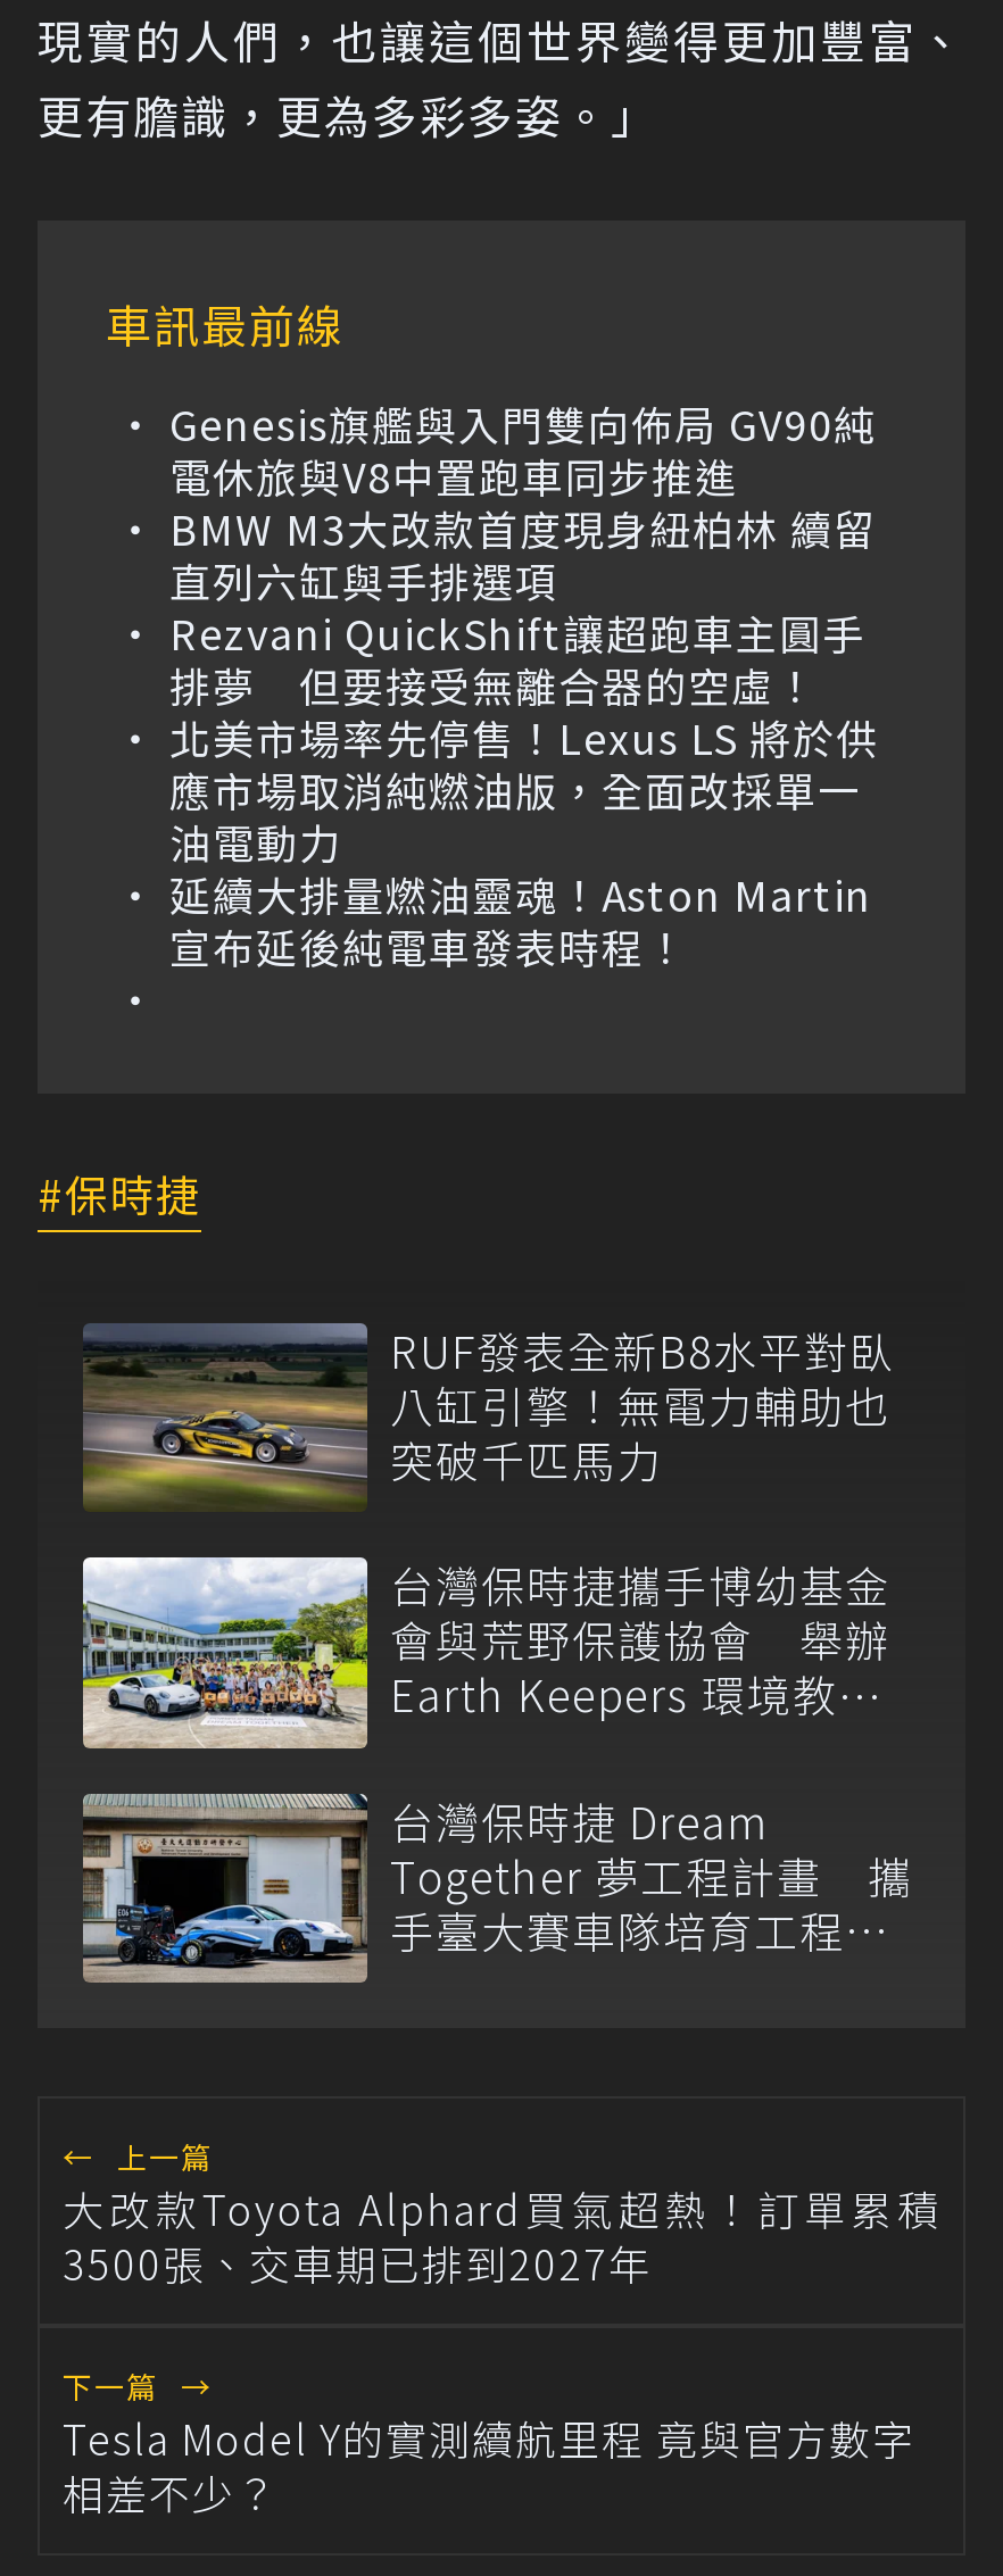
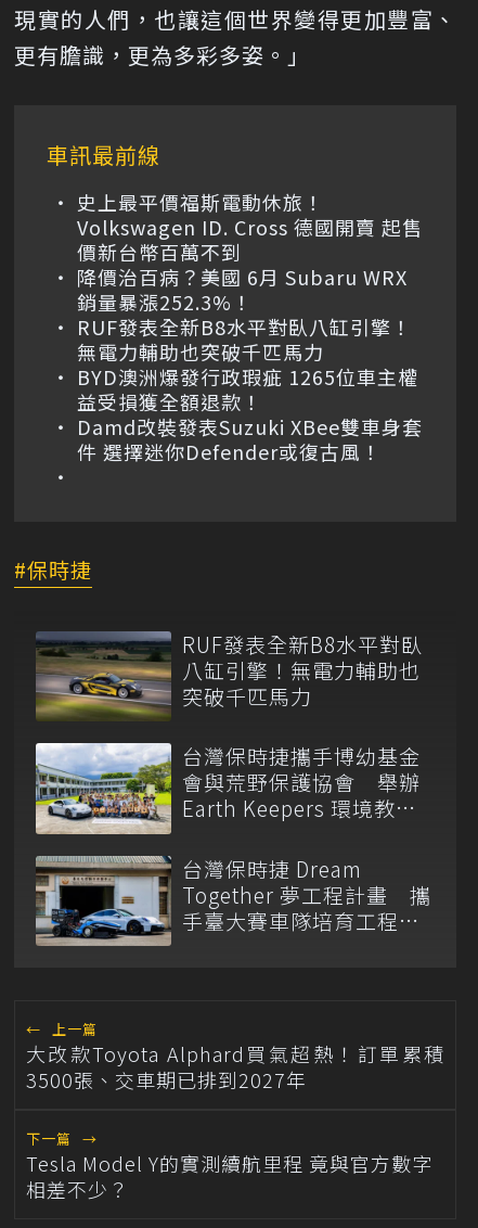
[169,393,879,975] Genesis旗艦與入門雙向佈局 GV90純 | 電休旅與V8中置跑車同步推進 | BMW M3大改款首度現身紐柏林 續留 | 直列六缸與手排選項 | Rezvani QuickShift讓超跑車主圓手 | 排夢 但要接受無離合器的空虛！ | 北美市場率先停售！Lexus LS 將於供 | 應市場取消純燃油版，全面改採單一 | 油電動力 | 延續大排量燃油靈魂！Aston Martin | 宣布延後純電車發表時程！ -> [77,188,423,465] 史上最平價福斯電動休旅！ | Volkswagen ID. Cross 德國開賣 起售 | 價新台幣百萬不到 | 降價治百病？美國 6月 Subaru WRX | 銷量暴漲252.3%！ | RUF發表全新B8水平對臥八缸引擎！ | 無電力輔助也突破千匹馬力 | BYD澳洲爆發行政瑕疵 1265位車主權 | 益受損獲全額退款！ | Damd改裝發表Suzuki XBee雙車身套 | 件 選擇迷你Defender或復古風！

